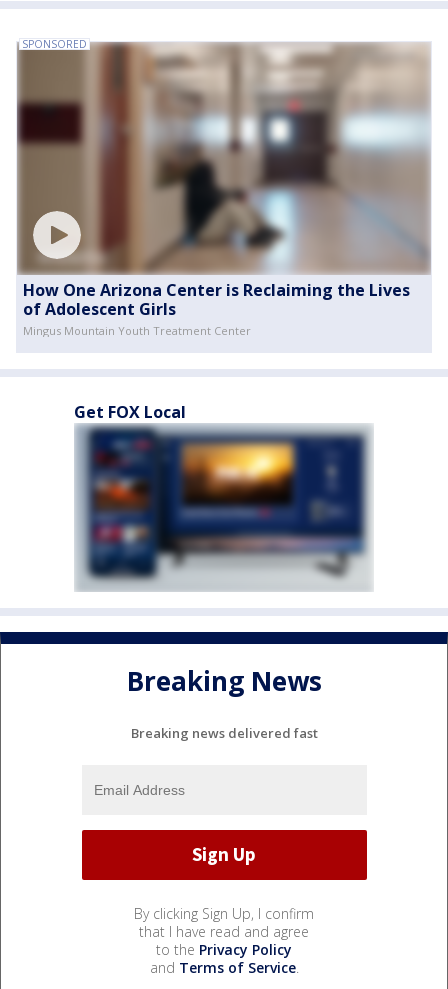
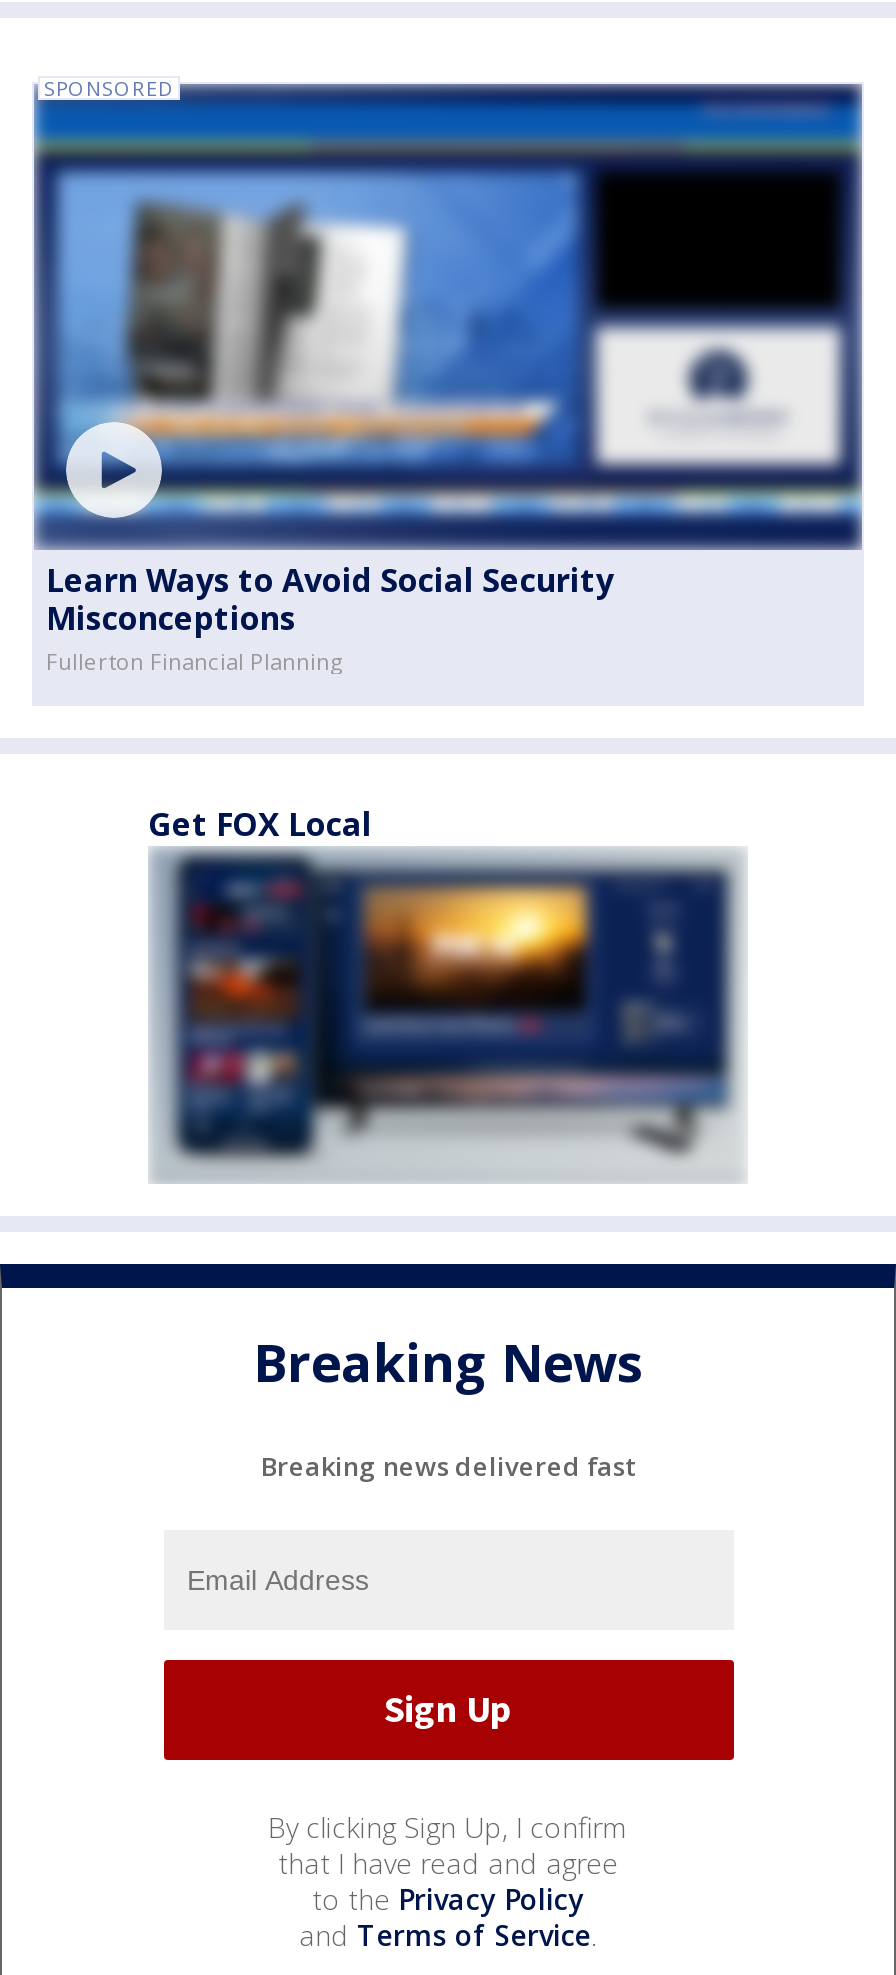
[17,42,431,338] [image] | How One Arizona Center is Reclaiming the Lives | of Adolescent Girls | Mingus Mountain Youth Treatment Center -> [34,84,862,676] [image] | Learn Ways to Avoid Social Security | Misconceptions | Fullerton Financial Planning

